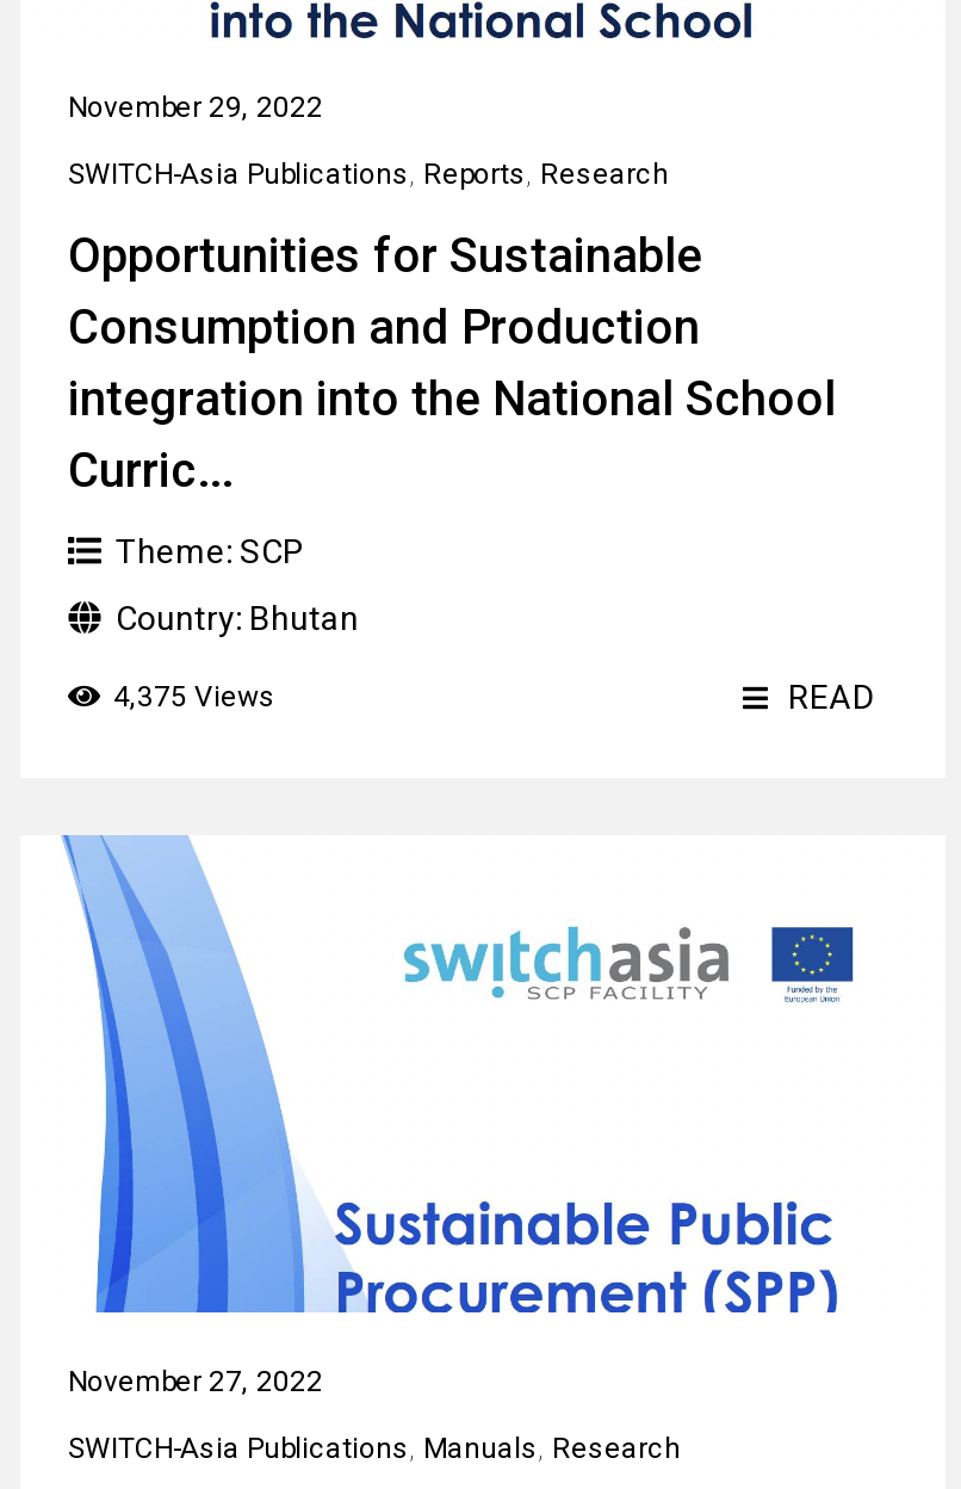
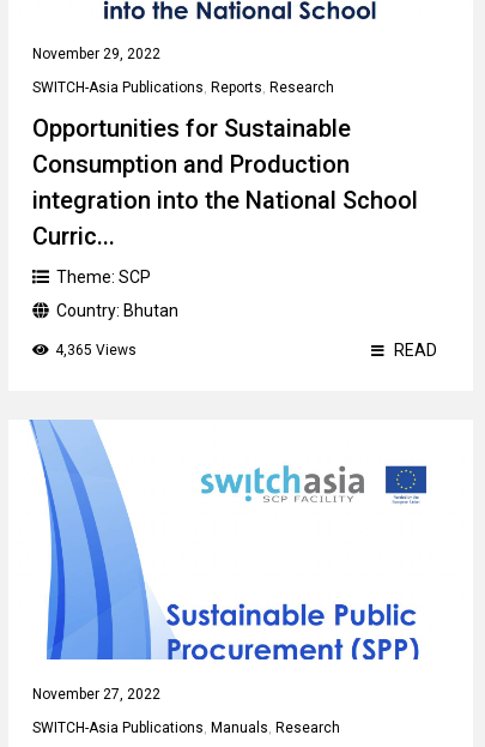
[113,680,275,713] 4,375 Views -> [55,342,137,359] 4,365 Views

